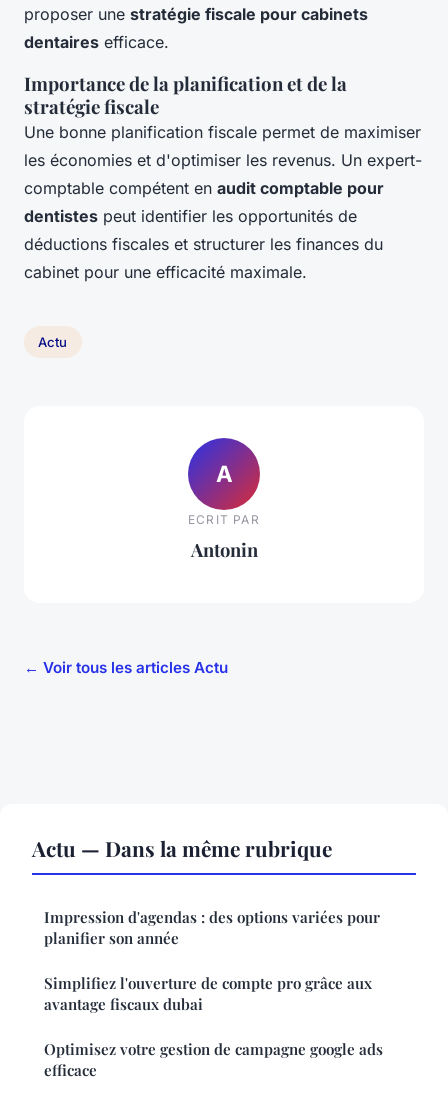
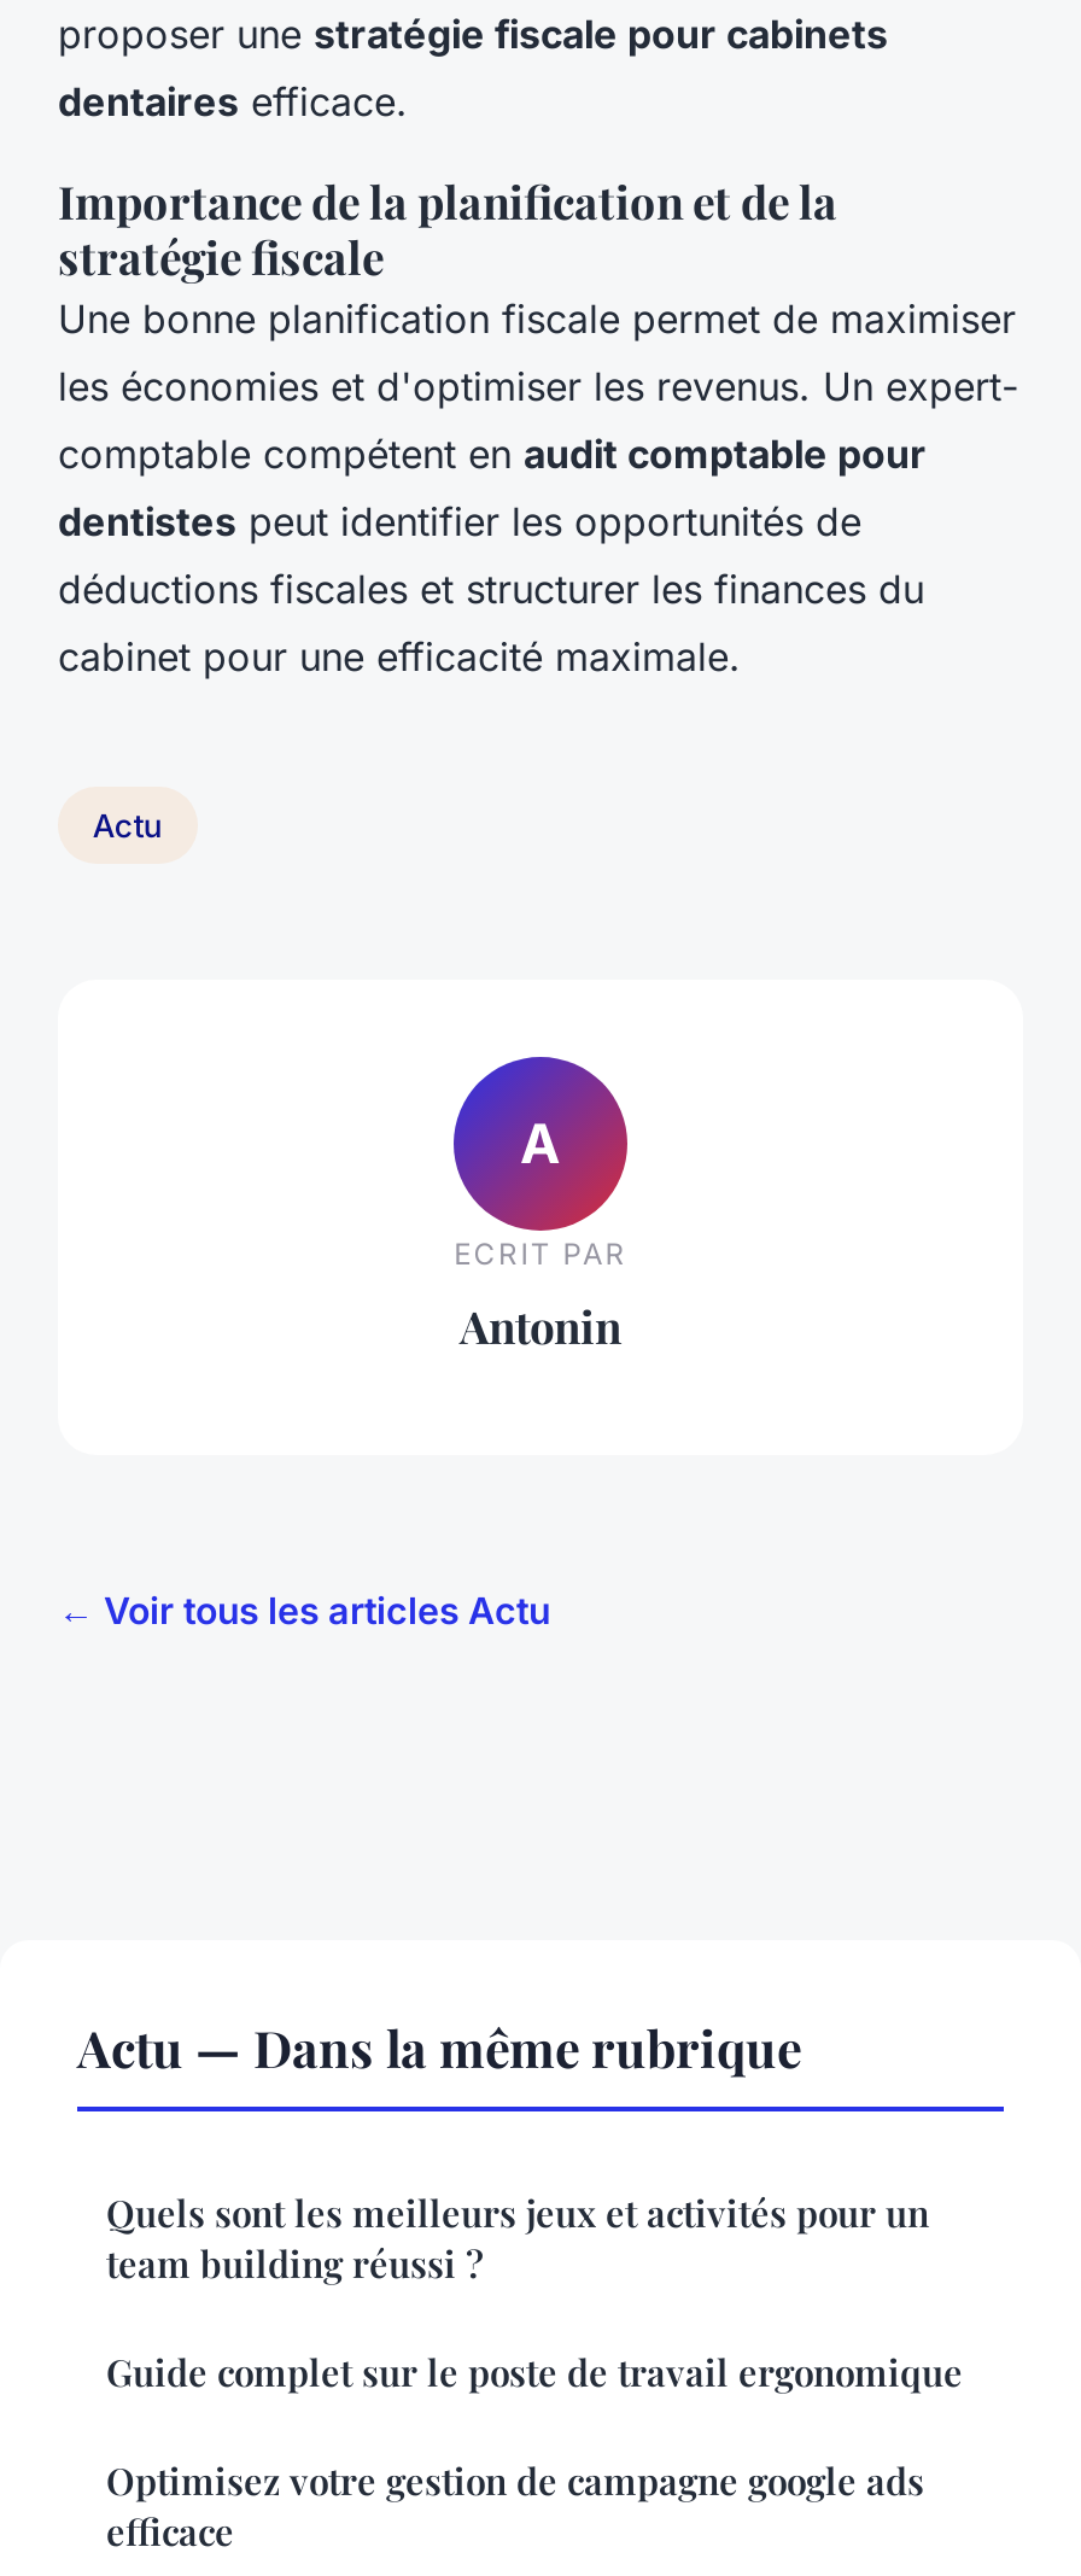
[44,907,380,948] Impression d'agendas : des options variées pour | planifier son année -> [106,2190,929,2289] Quels sont les meilleurs jeux et activités pour un | team building réussi ?
[44,973,372,1014] Simplifiez l'ouverture de compte pro grâce aux | avantage fiscaux dubai -> [106,2349,963,2397] Guide complet sur le poste de travail ergonomique

